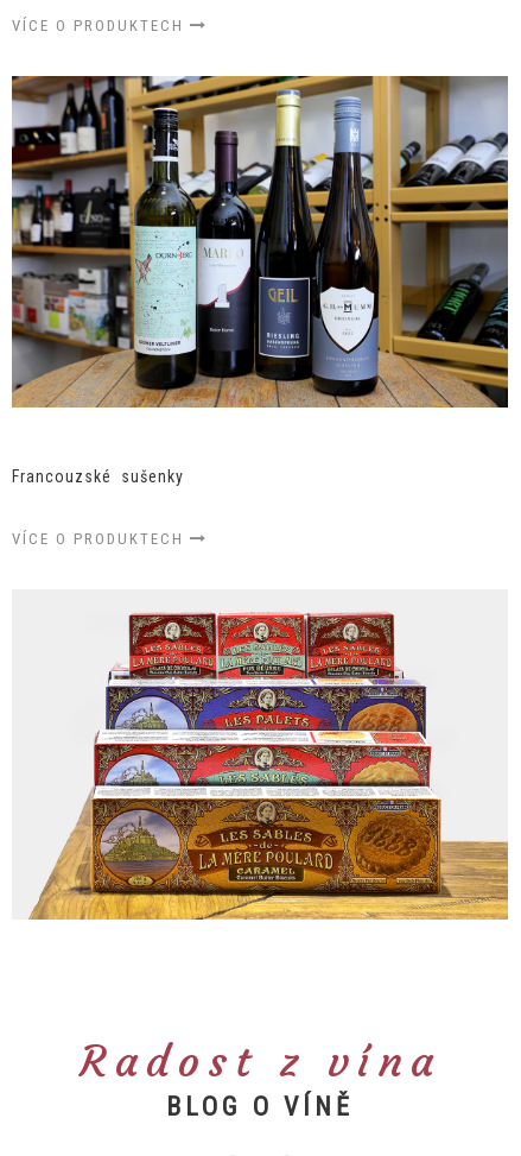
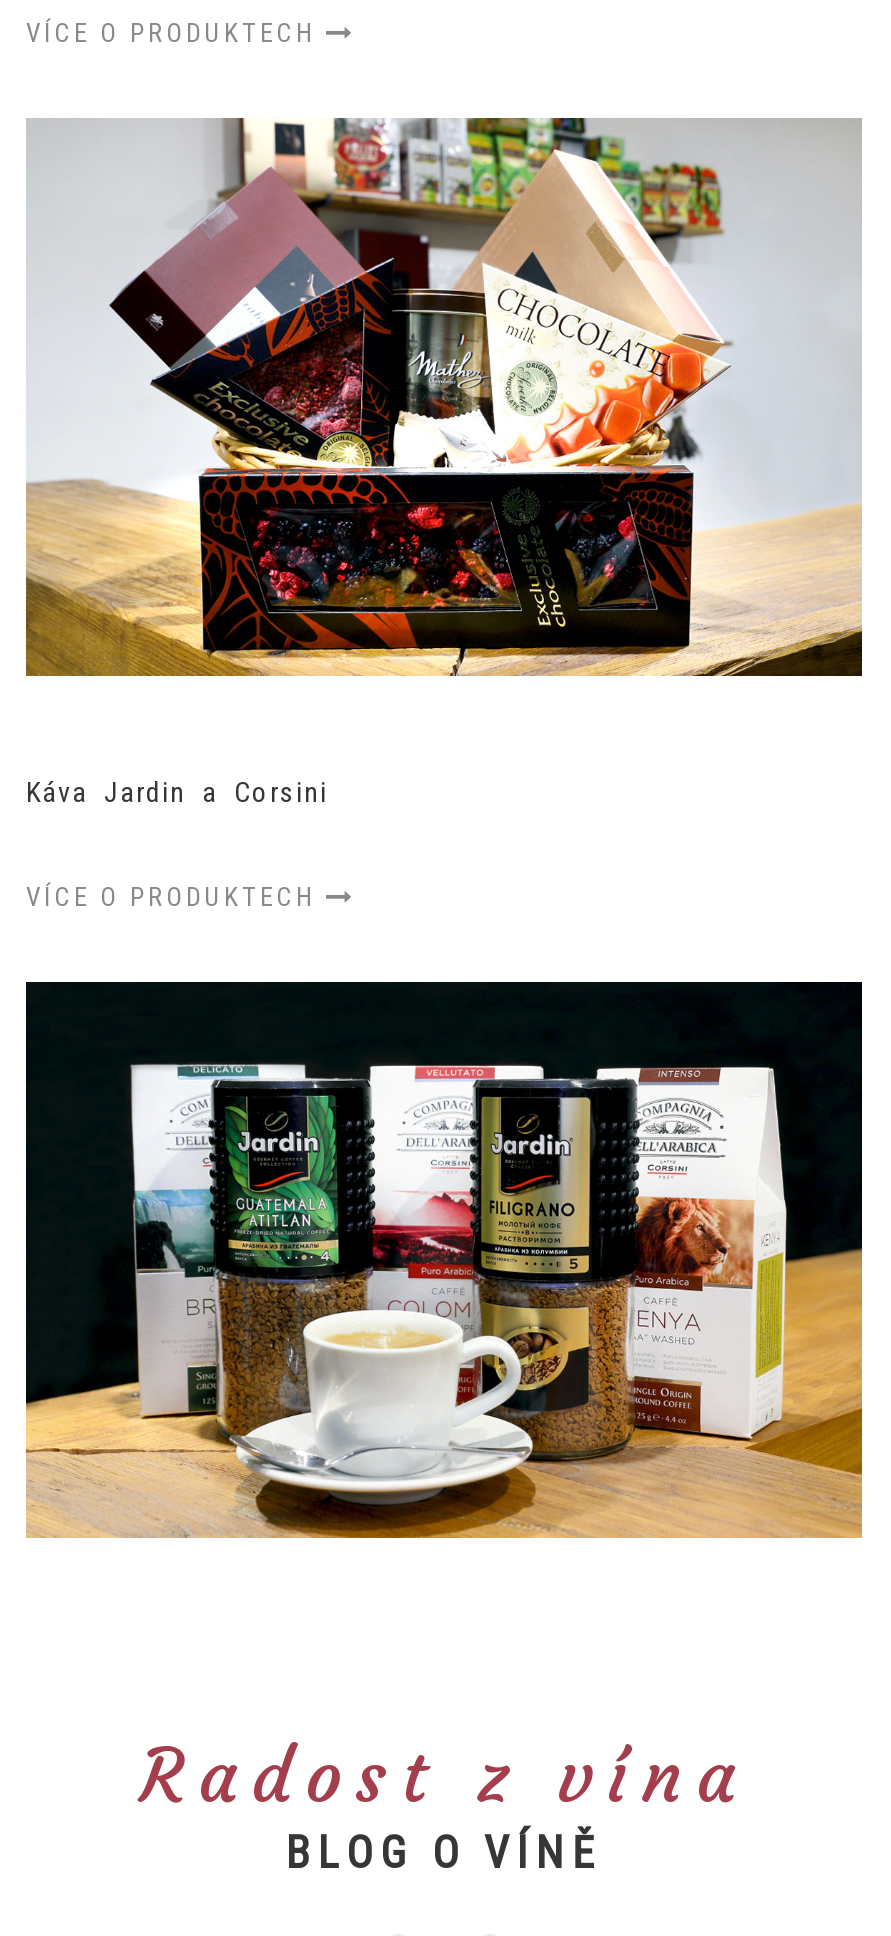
[11,75,509,409] [image] -> [24,116,862,678] [image]
[12,467,184,486] Francouzské sušenky -> [26,775,328,807] Káva Jardin a Corsini
[12,589,508,921] [image] -> [24,980,864,1540] [image]

